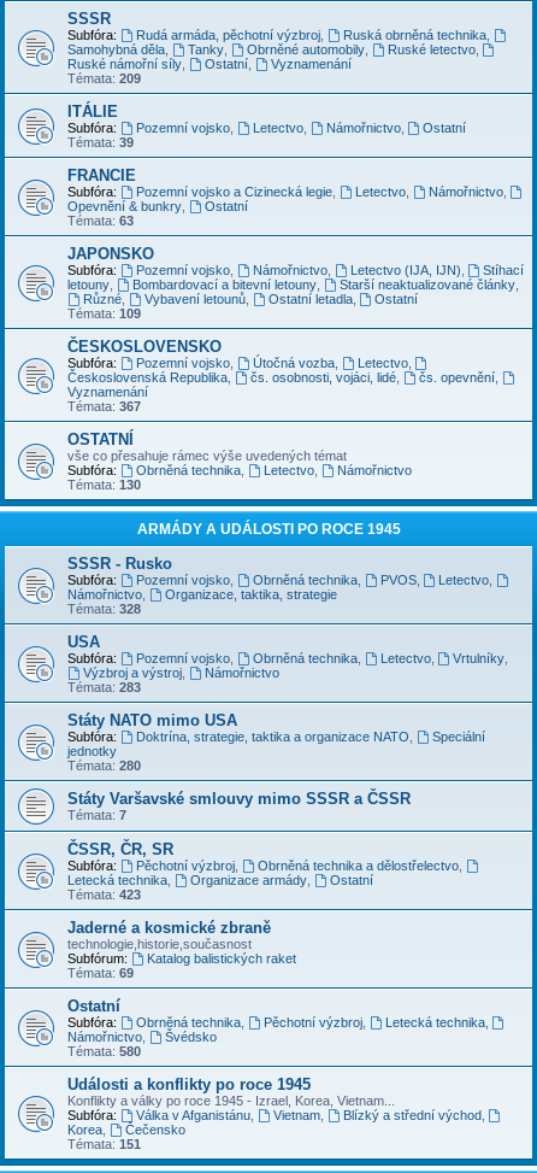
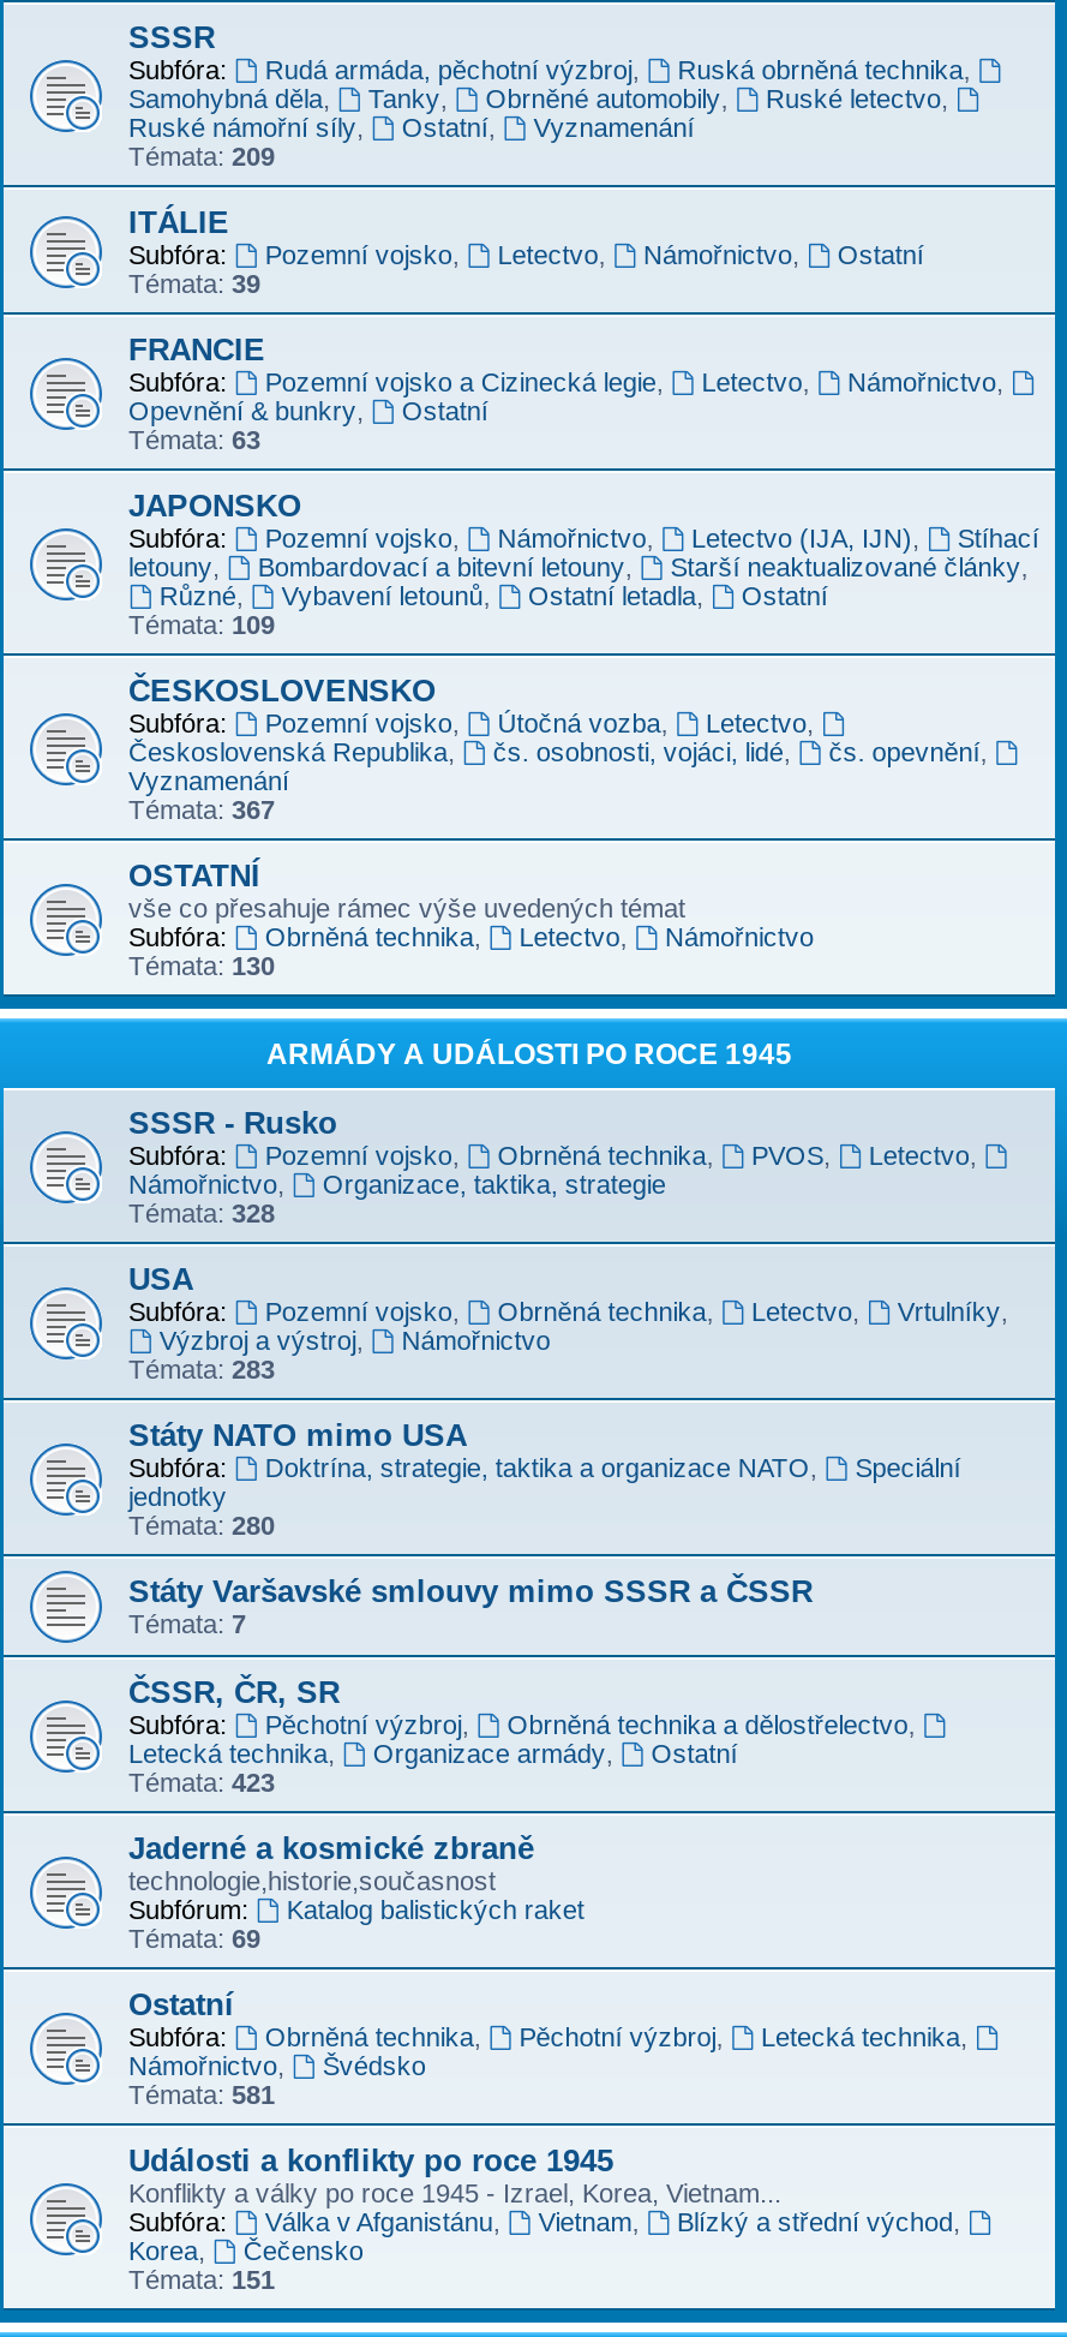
[67,1044,141,1058] Témata: 580 -> [128,2080,275,2109] Témata: 581

